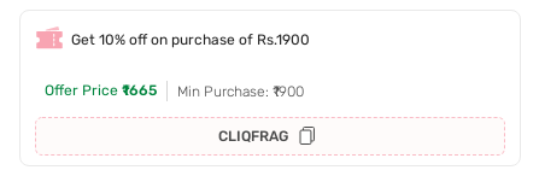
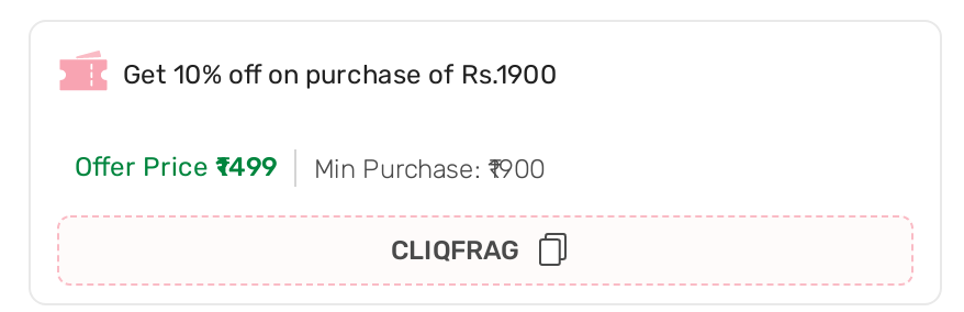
[45,82,157,99] Offer Price ₹1665 -> [75,152,277,183] Offer Price ₹1499

